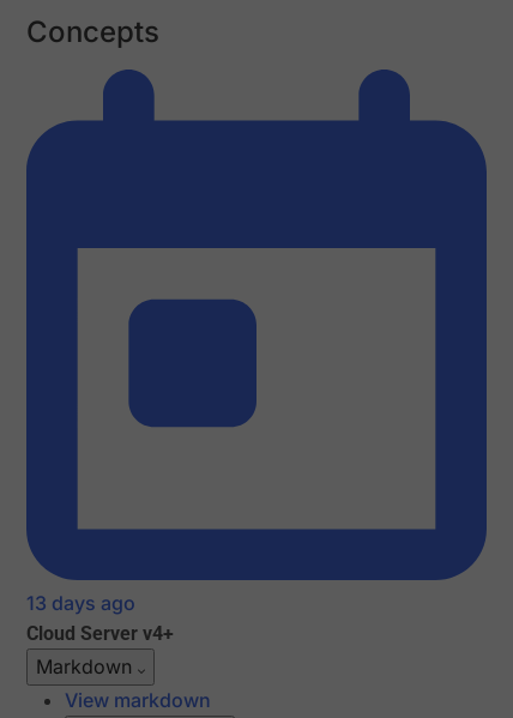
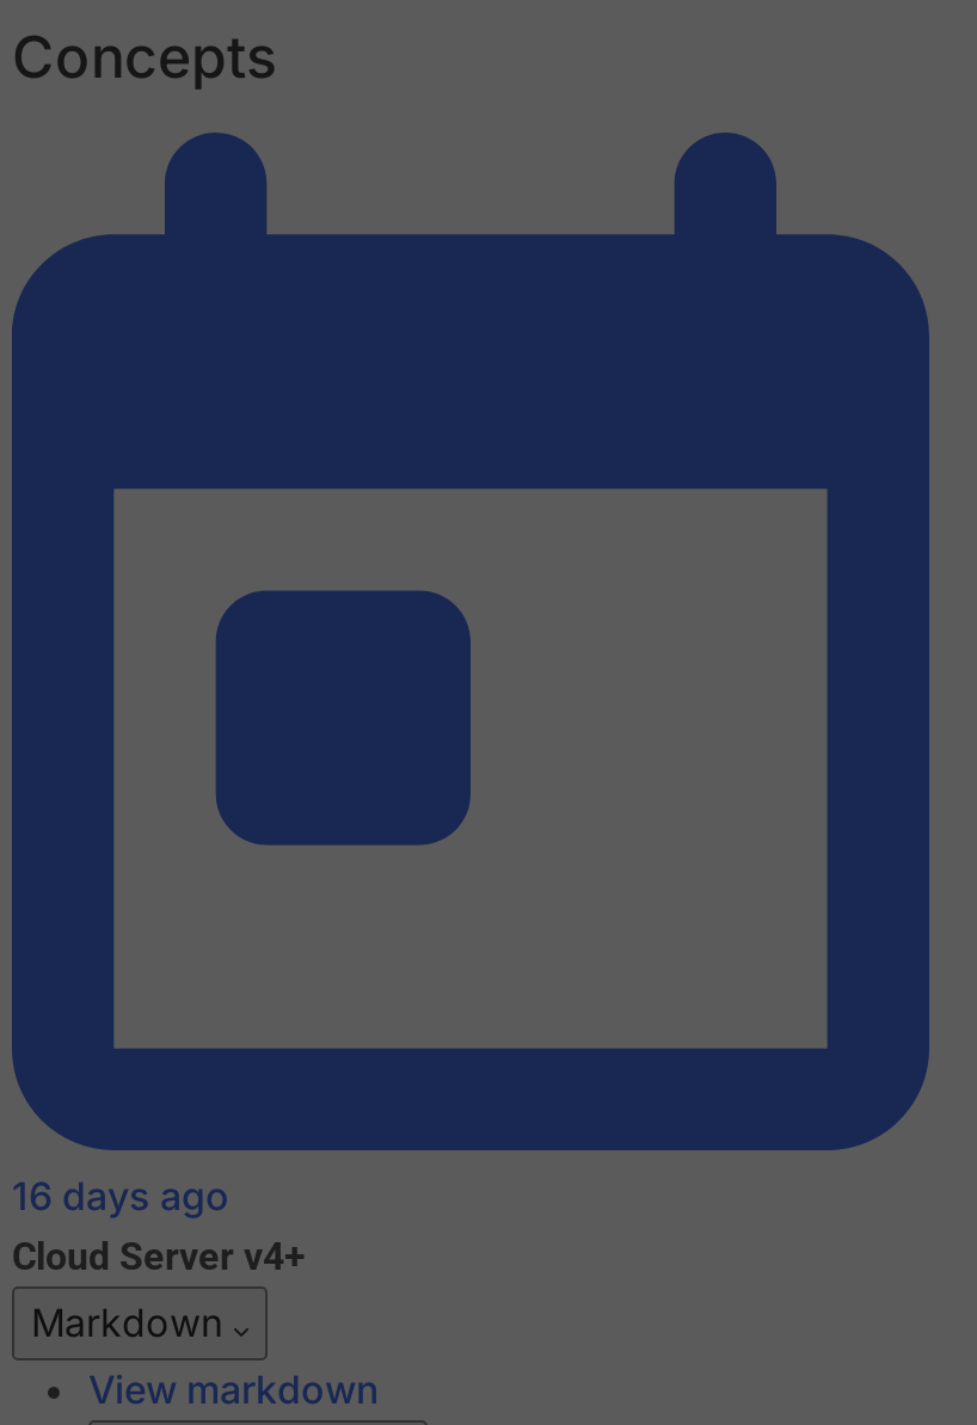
[26,592,135,616] 13 days ago -> [12,1173,229,1221] 16 days ago

